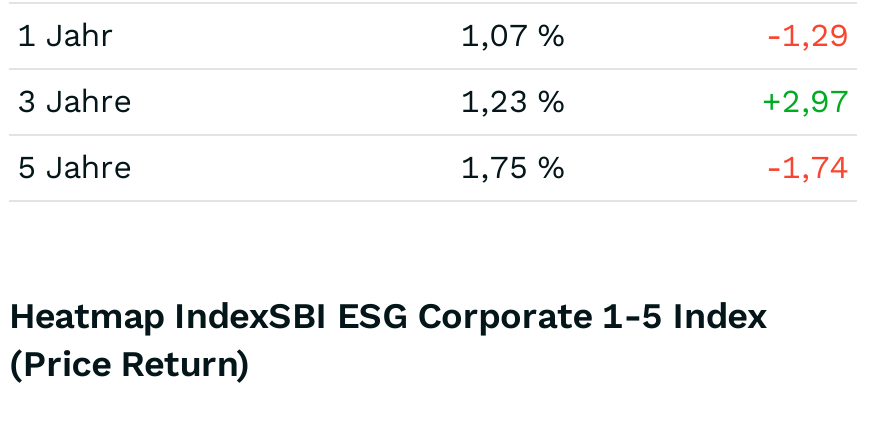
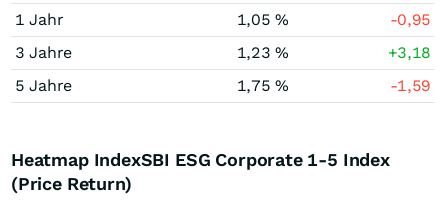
[461,16,565,54] 1,07 % -> [237,10,289,29] 1,05 %
[766,16,849,54] -1,29 -> [389,10,431,29] -0,95
[762,82,849,120] +2,97 -> [387,43,431,62] +3,18
[766,148,849,186] -1,74 -> [389,76,431,95] -1,59

